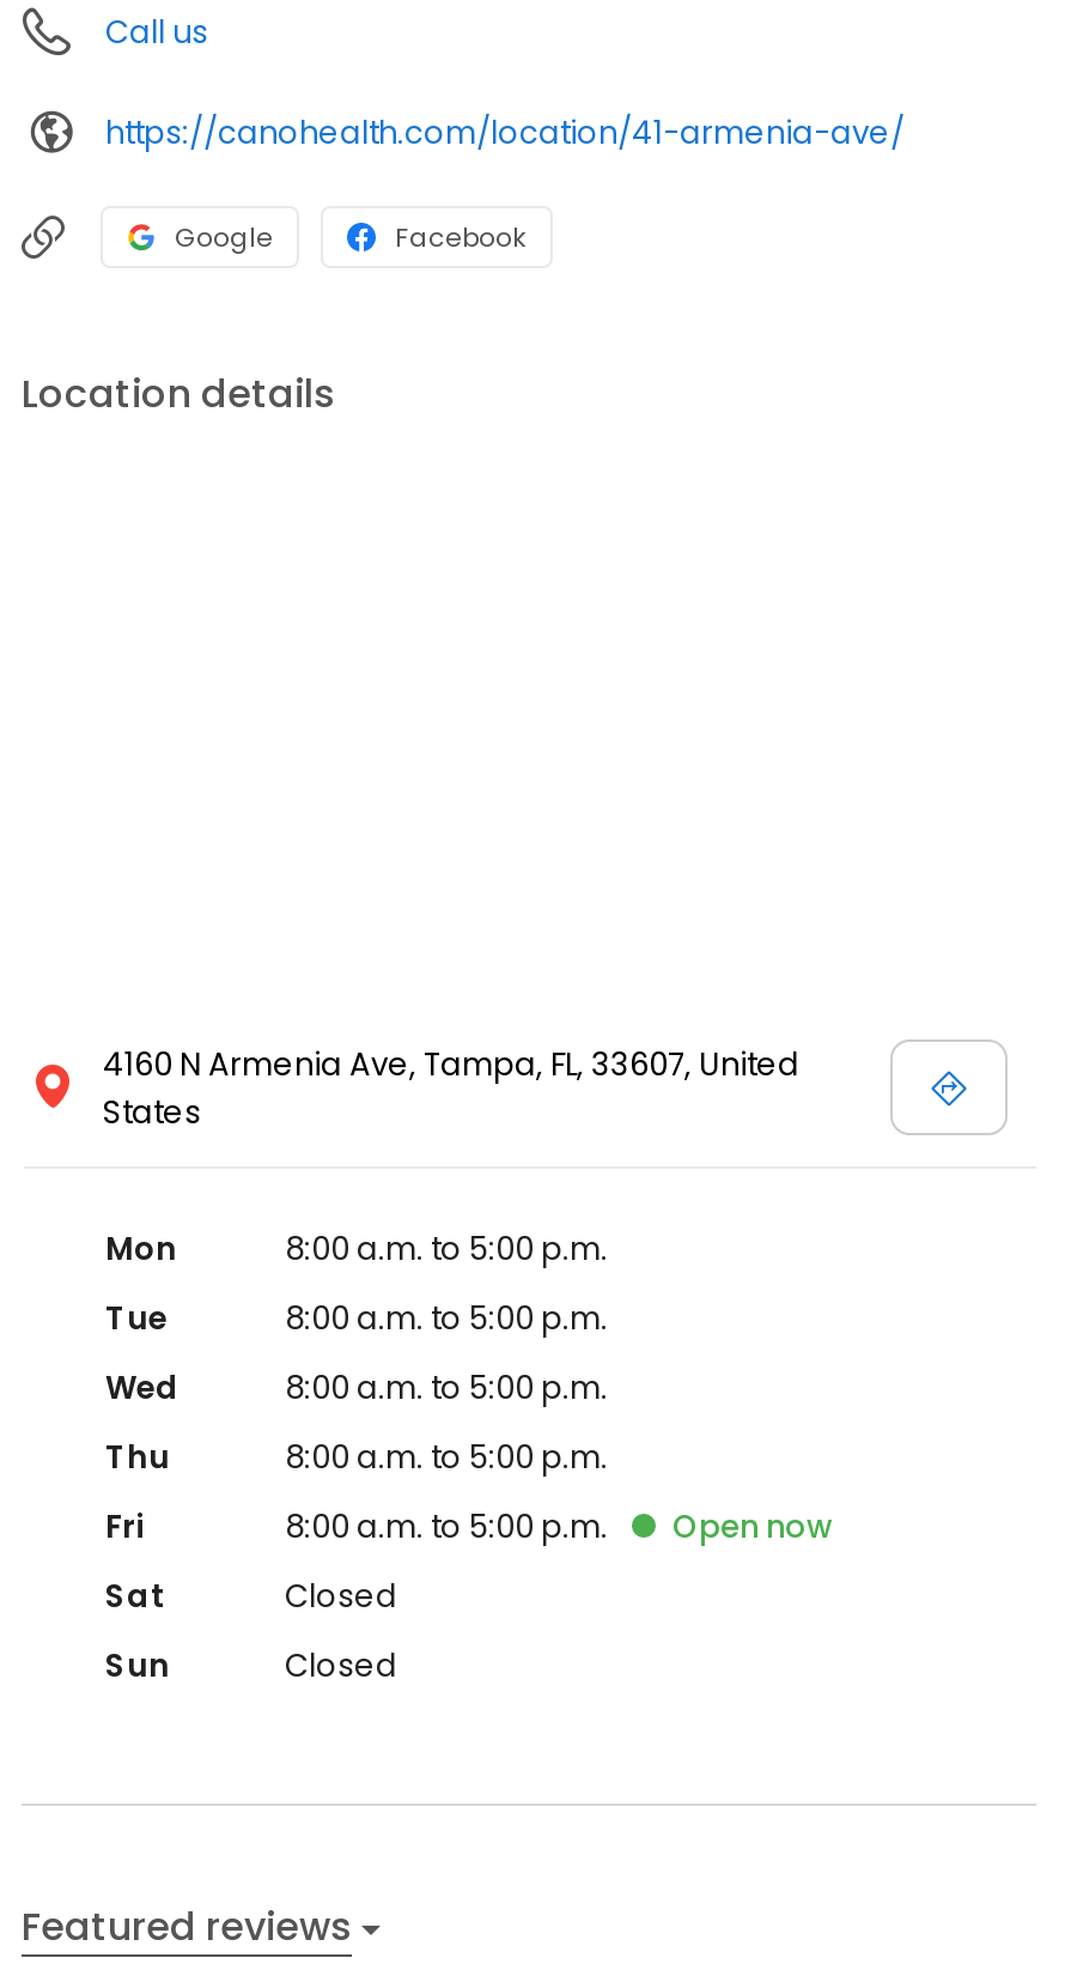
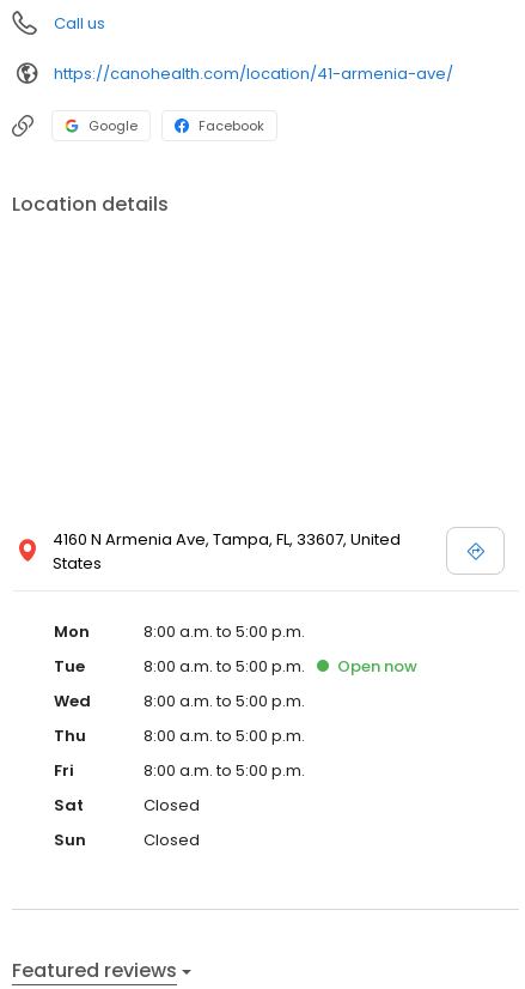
moved [673,1505,833,1550] -> [337,655,417,678]: Open now

